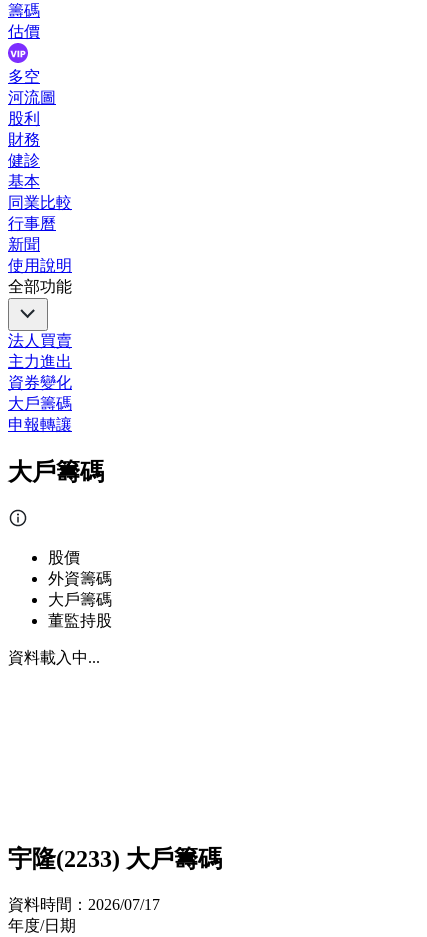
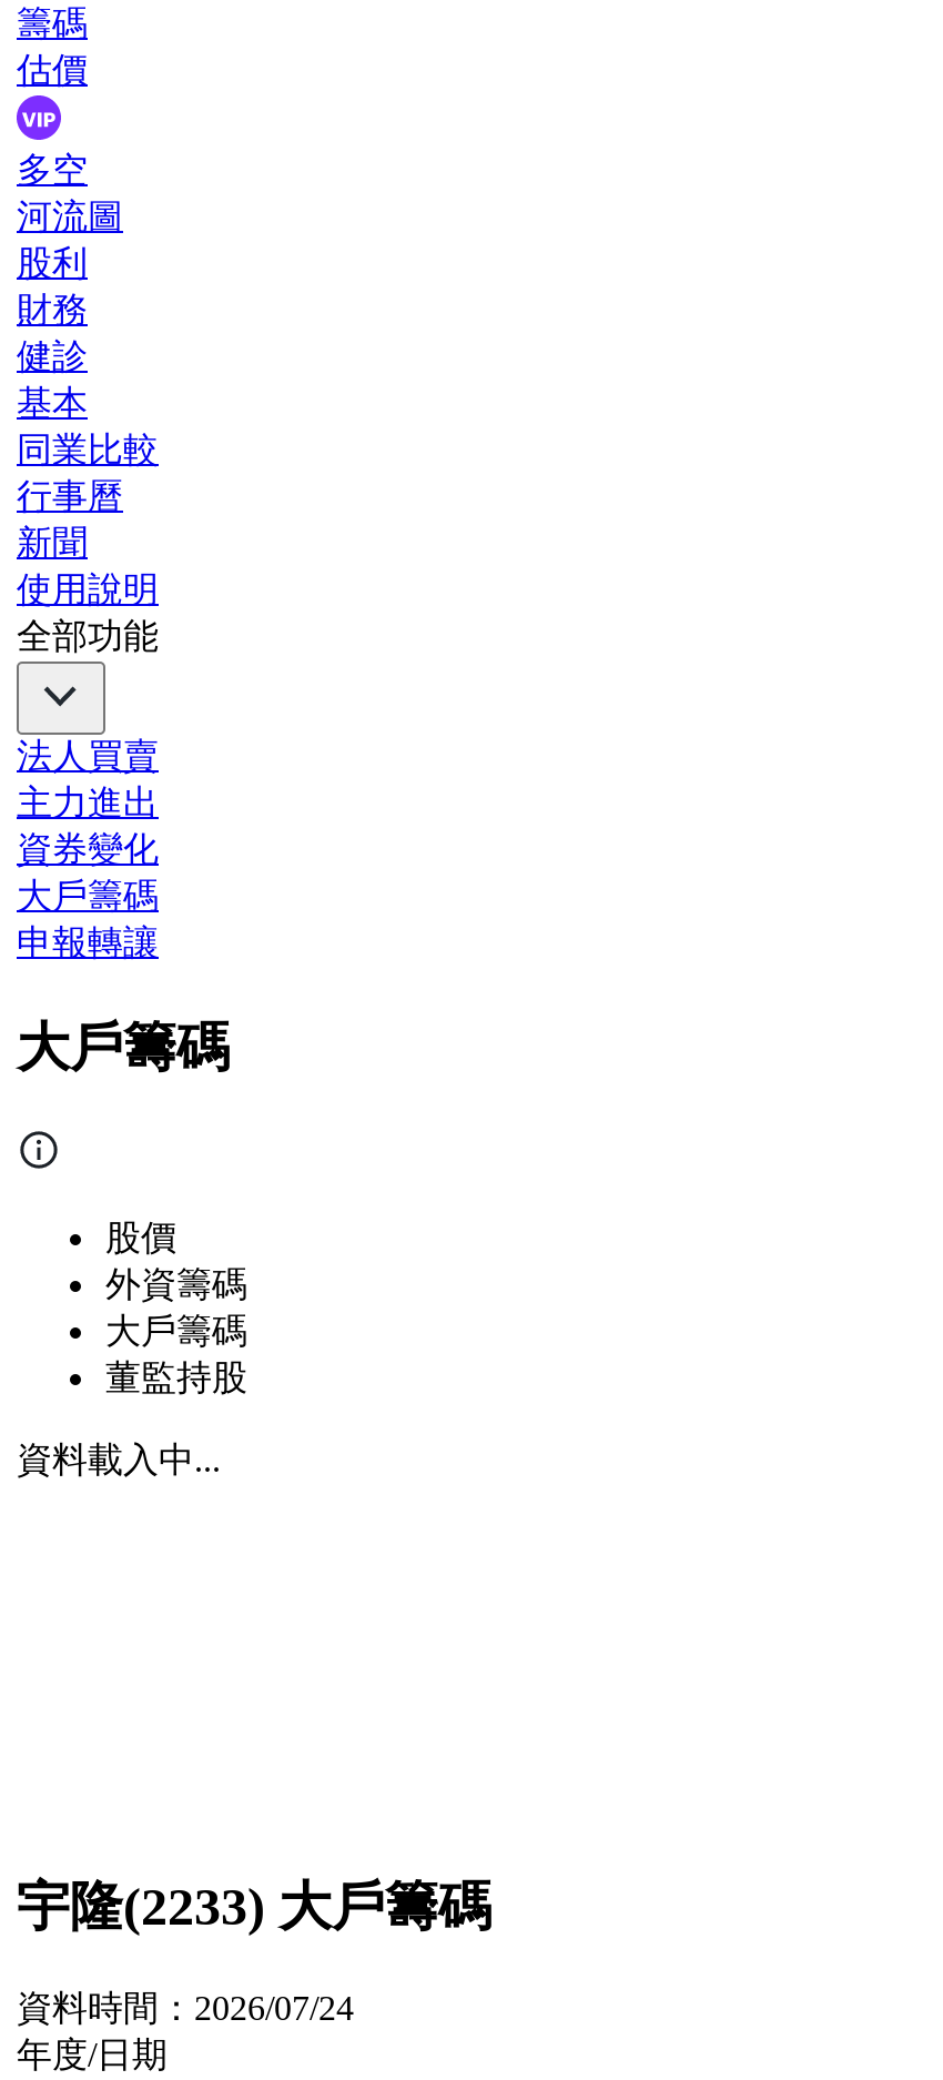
[8,896,160,913] 資料時間：2026/07/17 -> [17,1989,354,2027] 資料時間：2026/07/24

